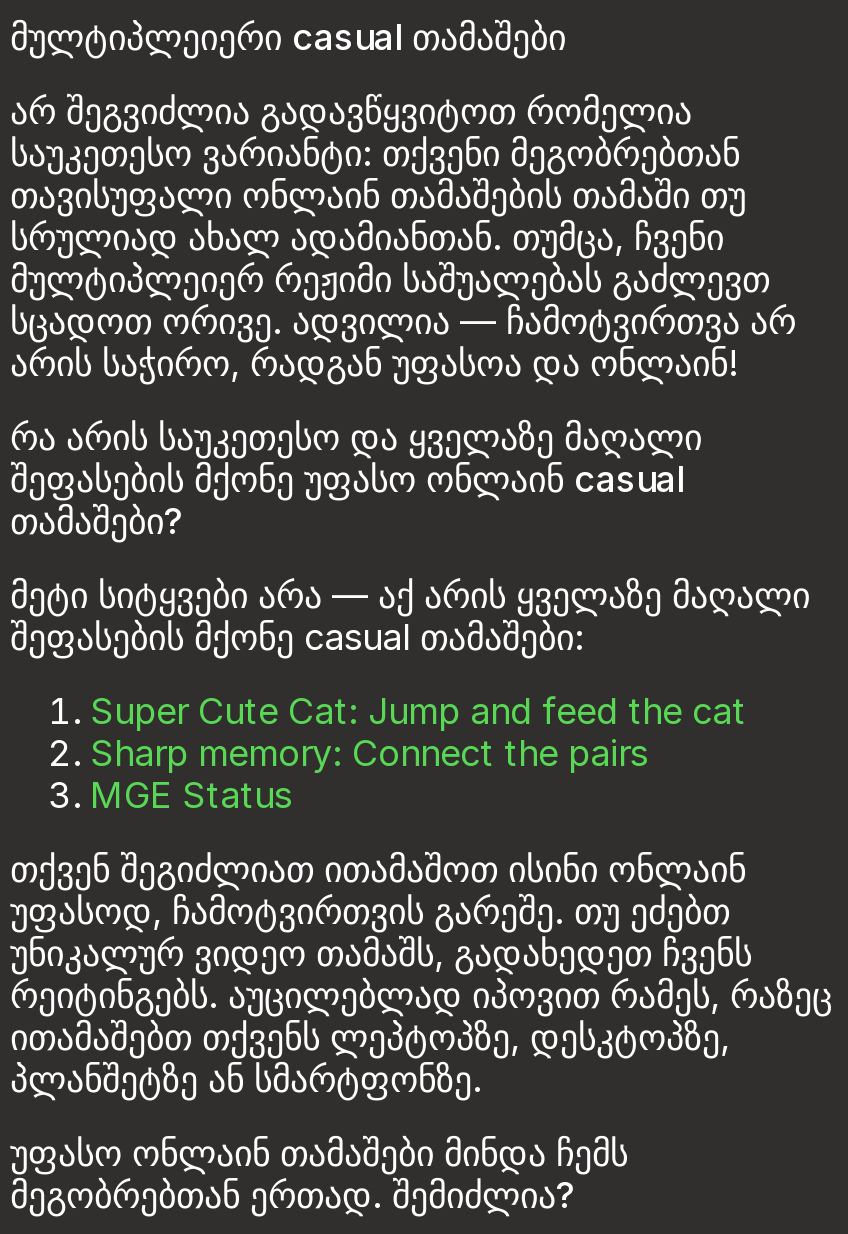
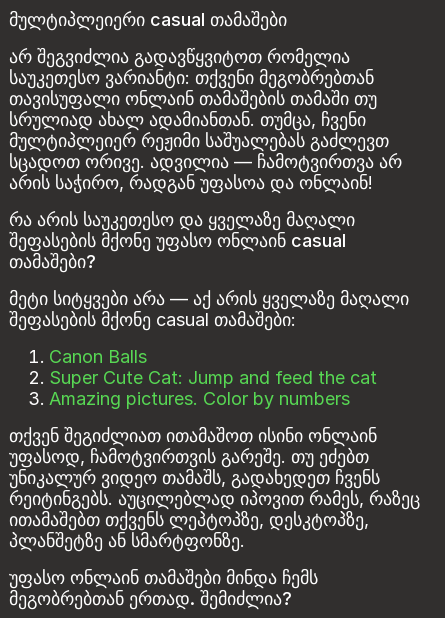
none -> [49,346,147,367] Canon Balls
moved [90,691,746,733] -> [49,367,377,388]: Super Cute Cat: Jump and feed the cat
[90,733,648,817] Sharp memory: Connect the pairs | MGE Status -> [49,388,350,409] Amazing pictures. Color by numbers

